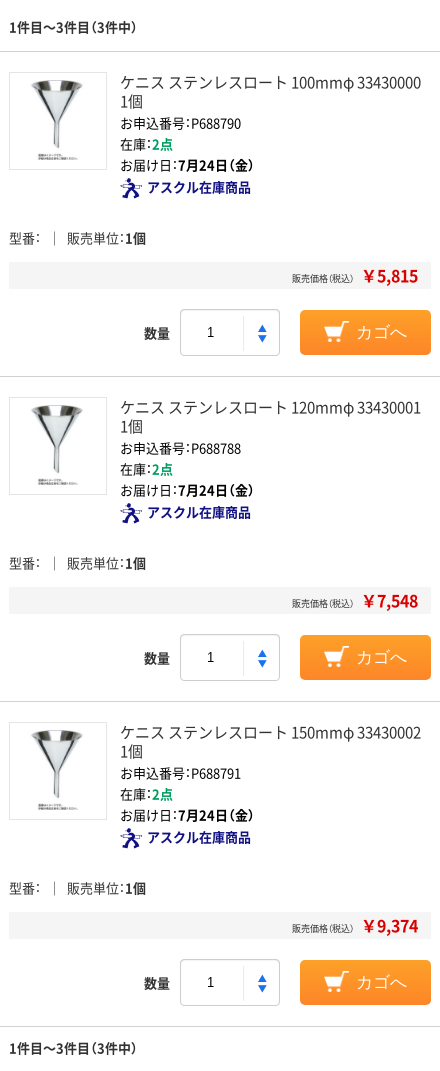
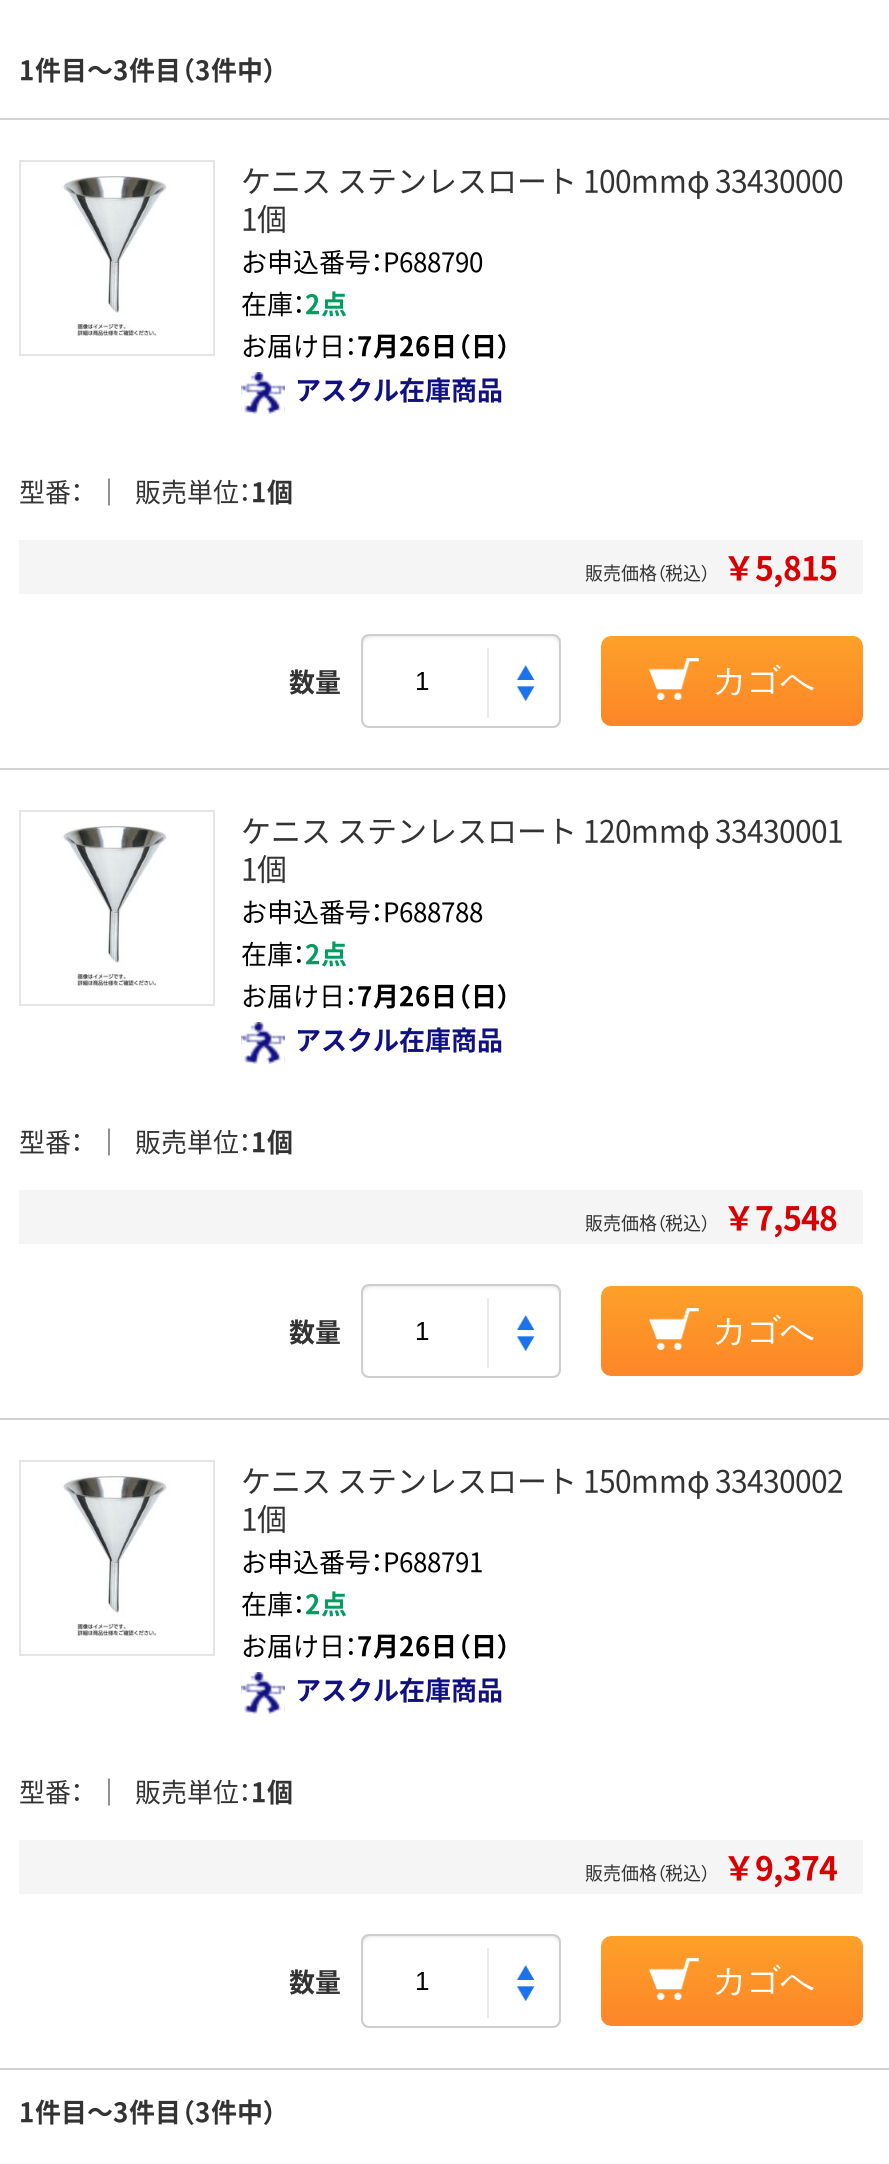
[120,155,255,174] お届け日：7月24日（金） -> [241,326,511,364] お届け日：7月26日（日）
[120,480,255,499] お届け日：7月24日（金） -> [241,976,511,1014] お届け日：7月26日（日）
[120,805,255,824] お届け日：7月24日（金） -> [241,1626,511,1664] お届け日：7月26日（日）

